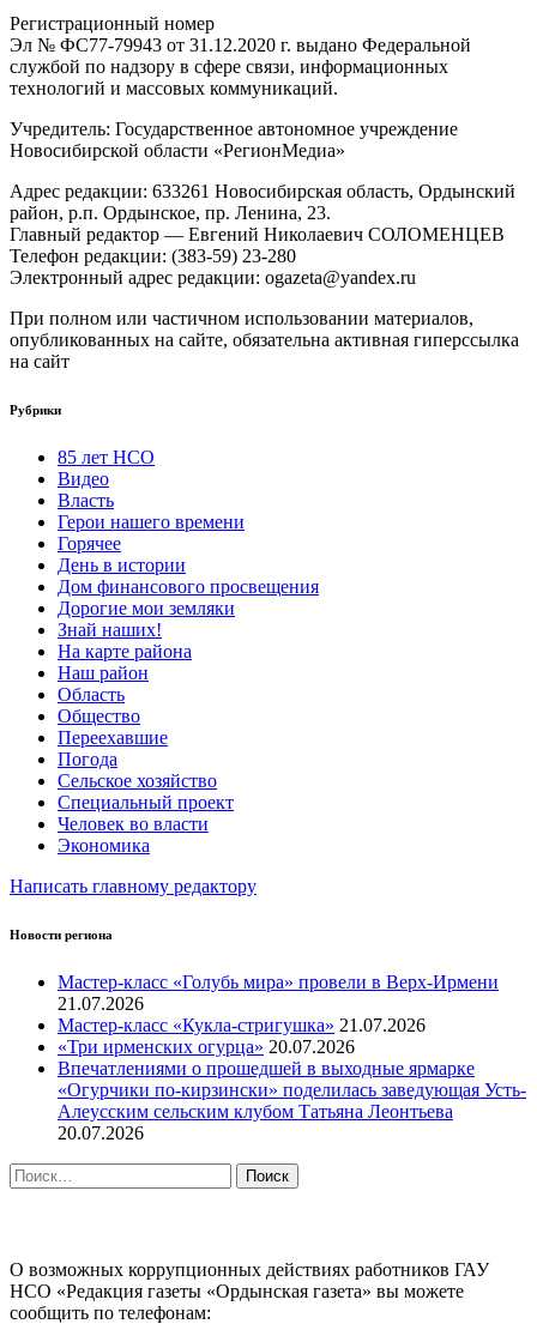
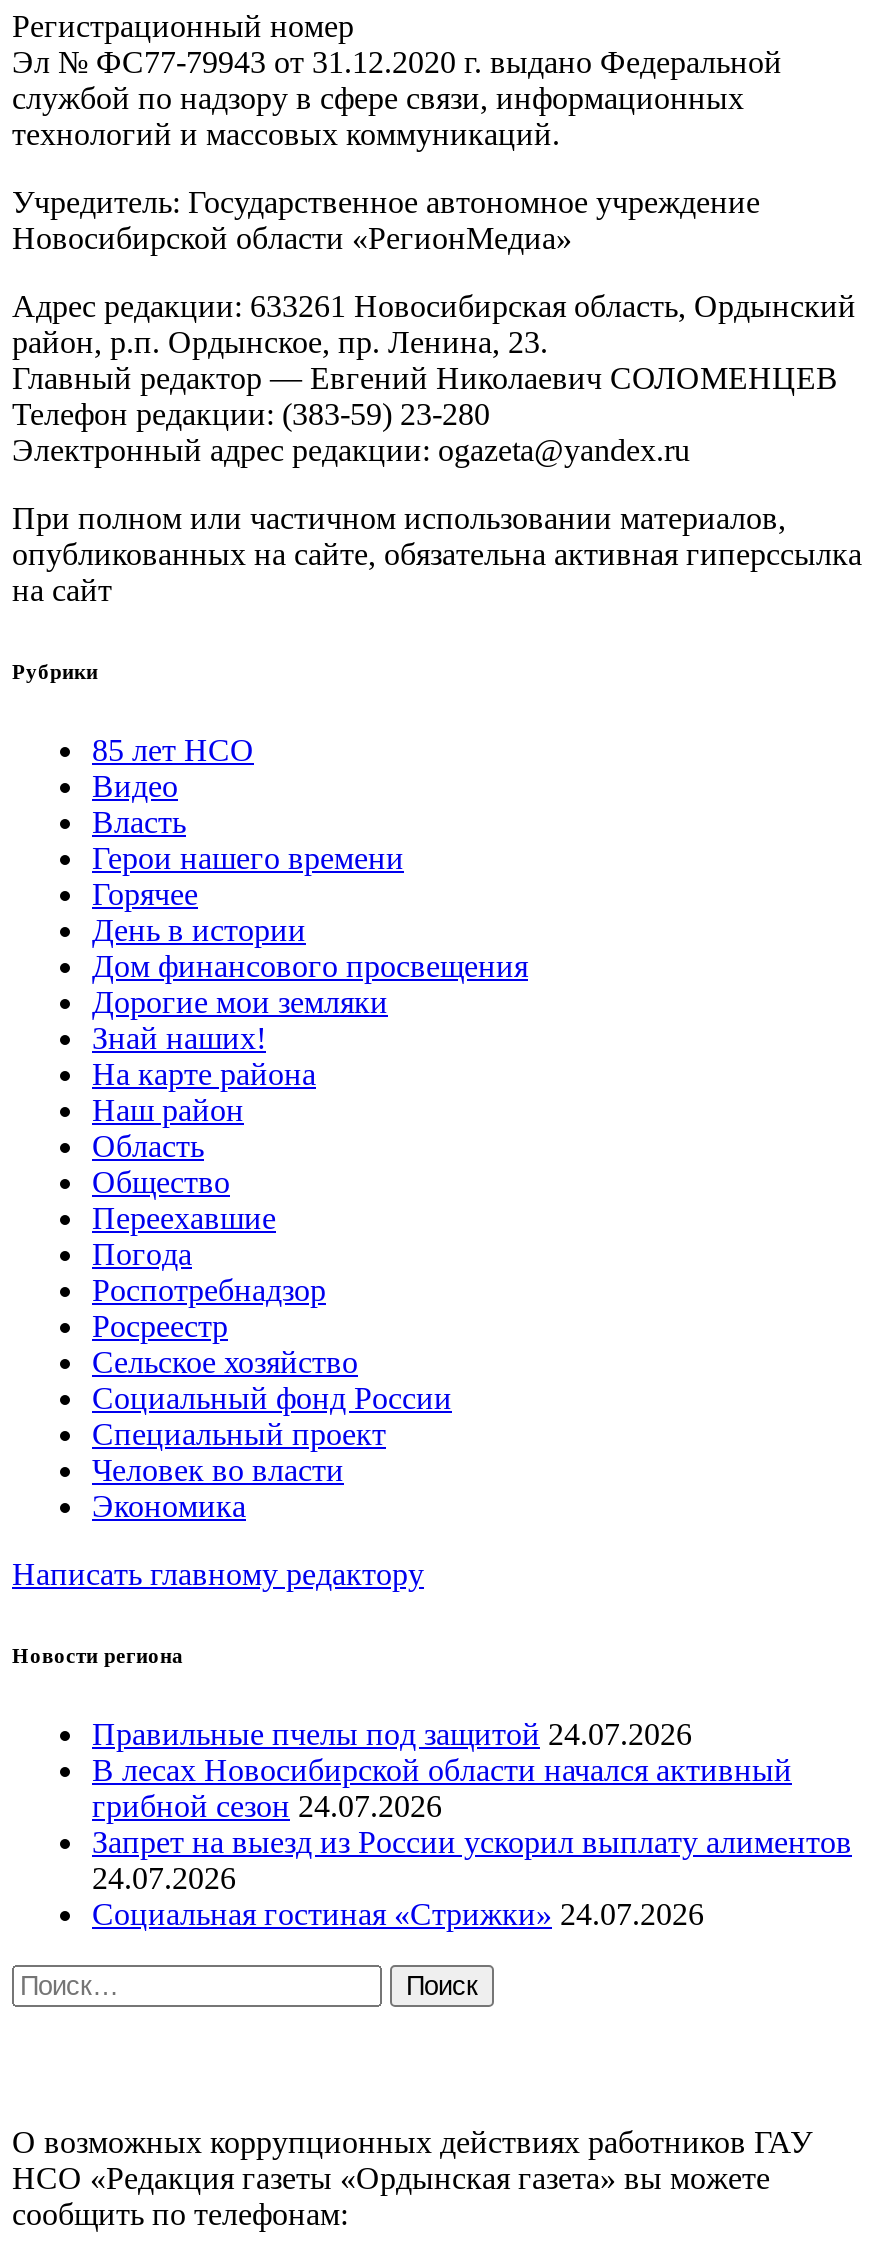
none -> [92,1273,326,1343] Роспотребнадзор | Росреестр
moved [58,770,217,791] -> [92,1345,358,1379]: Сельское хозяйство
moved [10,792,257,942] -> [12,1417,424,1667]: Специальный проект | Человек во власти | Экономика | Написать главному редактору | Новости региона
none -> [92,1381,452,1415] Социальный фонд России
[58,972,526,1143] Мастер-класс «Голубь мира» провели в Верх-Ирмени | 21.07.2026 | Мастер-класс «Кукла-стригушка» 21.07.2026 | «Три ирменских огурца» 20.07.2026 | Впечатлениями о прошедшей в выходные ярмарке | «Огурчики по-кирзински» поделилась заведующая Усть- | Алеусским сельским клубом Татьяна Леонтьева | 20.07.2026 -> [92,1717,852,1931] Правильные пчелы под защитой 24.07.2026 | В лесах Новосибирской области начался активный | грибной сезон 24.07.2026 | Запрет на выезд из России ускорил выплату алиментов | 24.07.2026 | Социальная гостиная «Стрижки» 24.07.2026

